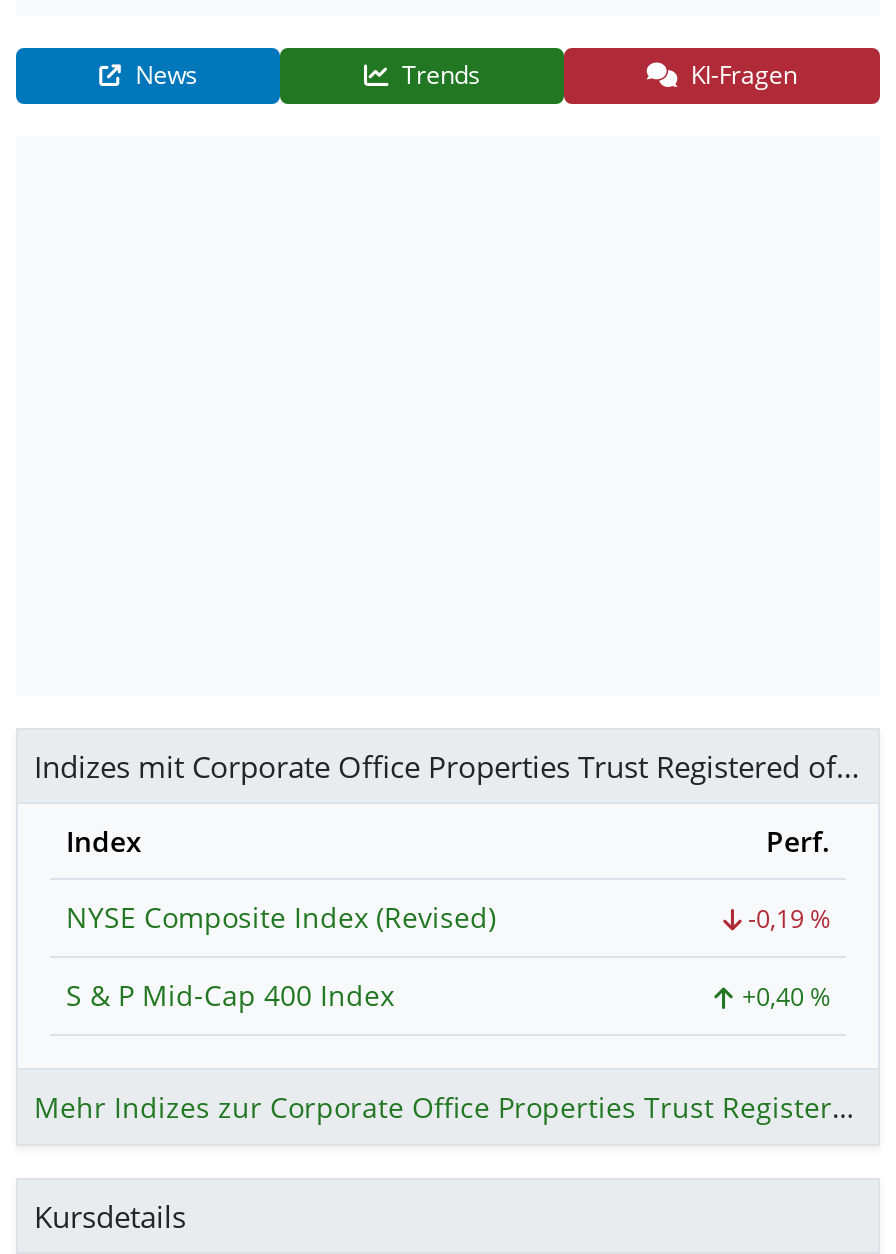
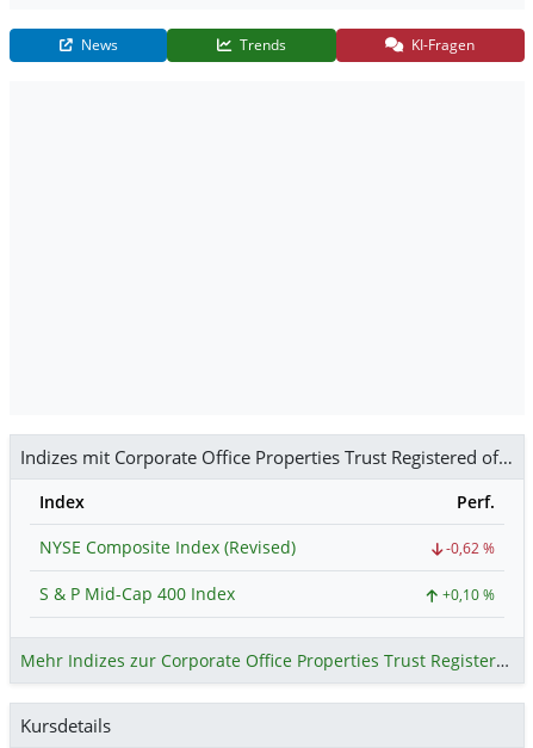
[748,902,830,936] -0,19 % -> [446,538,495,558] -0,62 %
[742,980,830,1014] +0,40 % -> [442,585,495,605] +0,10 %

